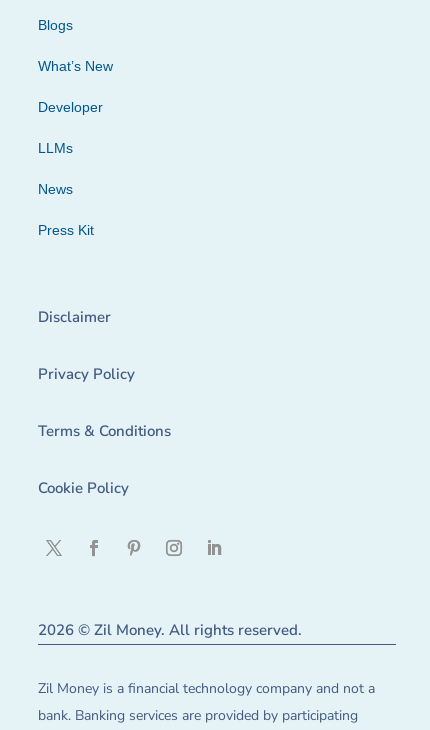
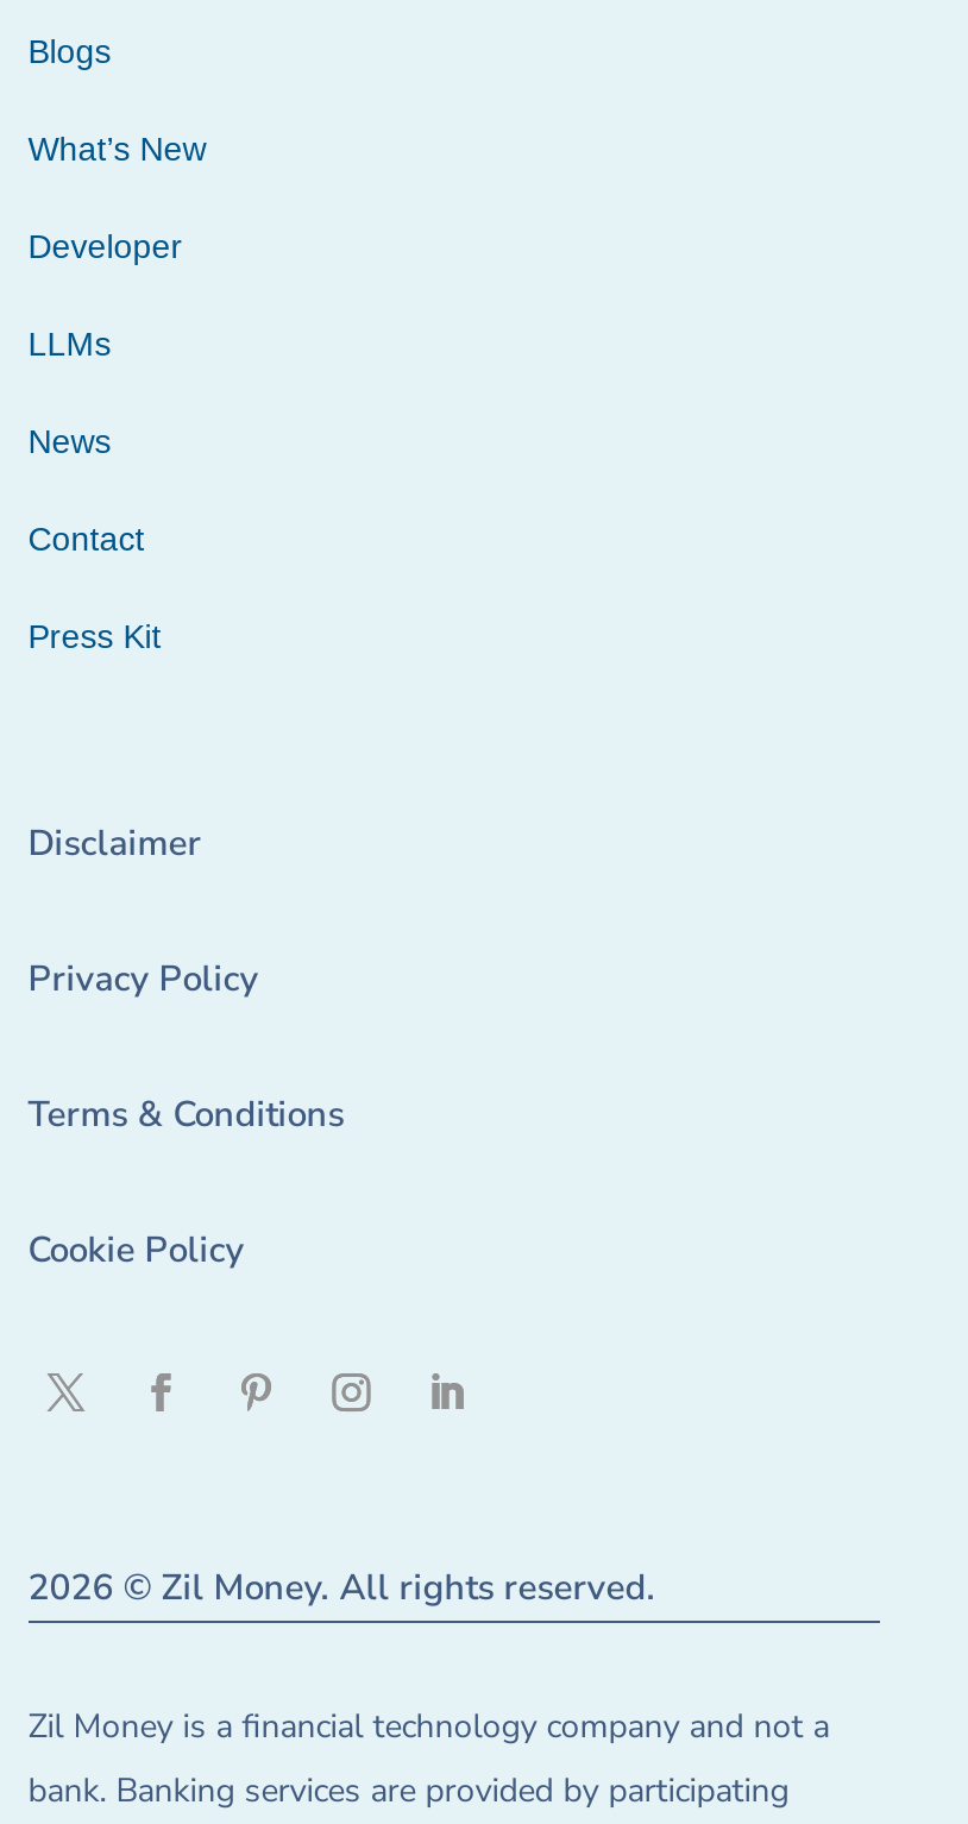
none -> [28,519,145,557] Contact

